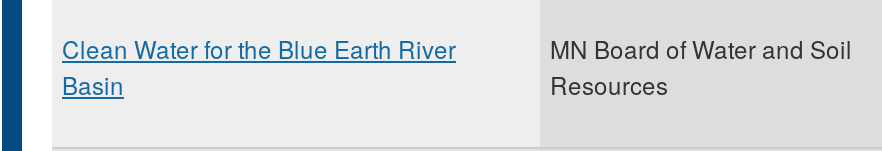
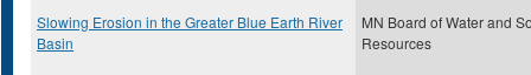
[62,31,456,65] Clean Water for the Blue Earth River -> [37,12,343,32] Slowing Erosion in the Greater Blue Earth River

